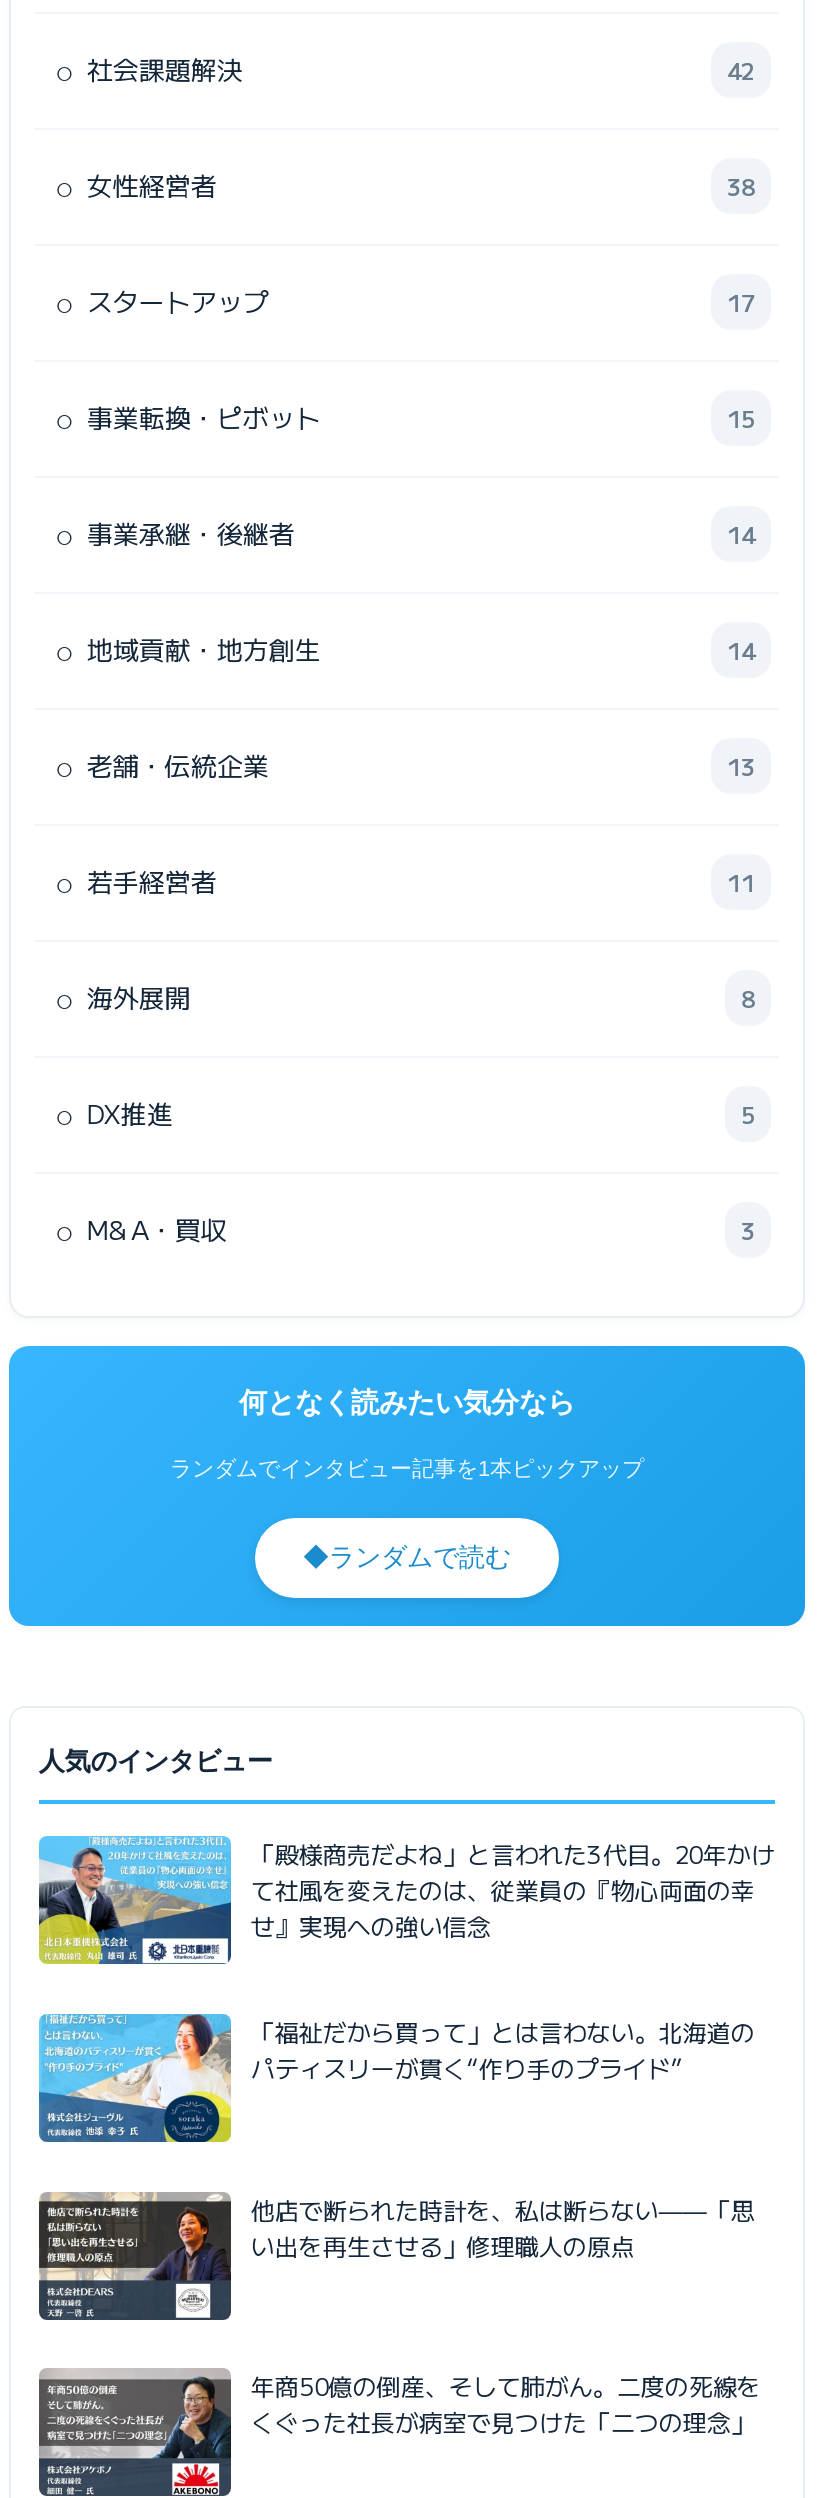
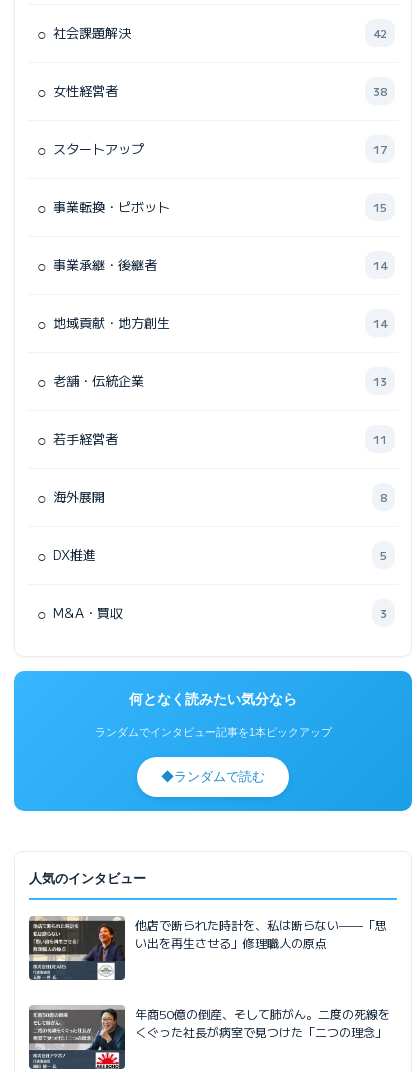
[37,1836,775,2083] [image] | 「殿様商売だよね」と言われた3代目。20年かけ | て社風を変えたのは、従業員の『物心両面の幸 | せ』実現への強い信念 | 「福祉だから買って」とは言わない。北海道の | パティスリーが貫く“作り手のプライド” -> none
[37,2014,233,2144] [image] -> none

